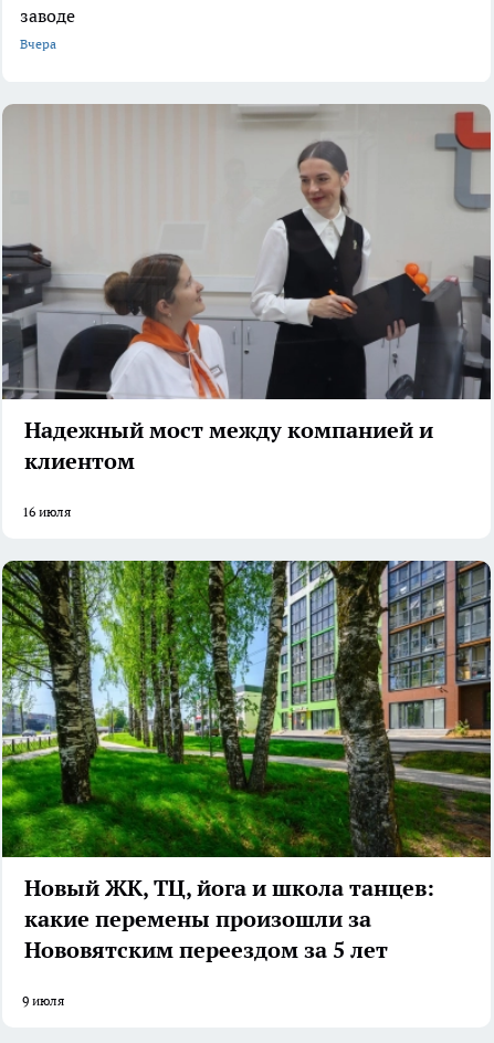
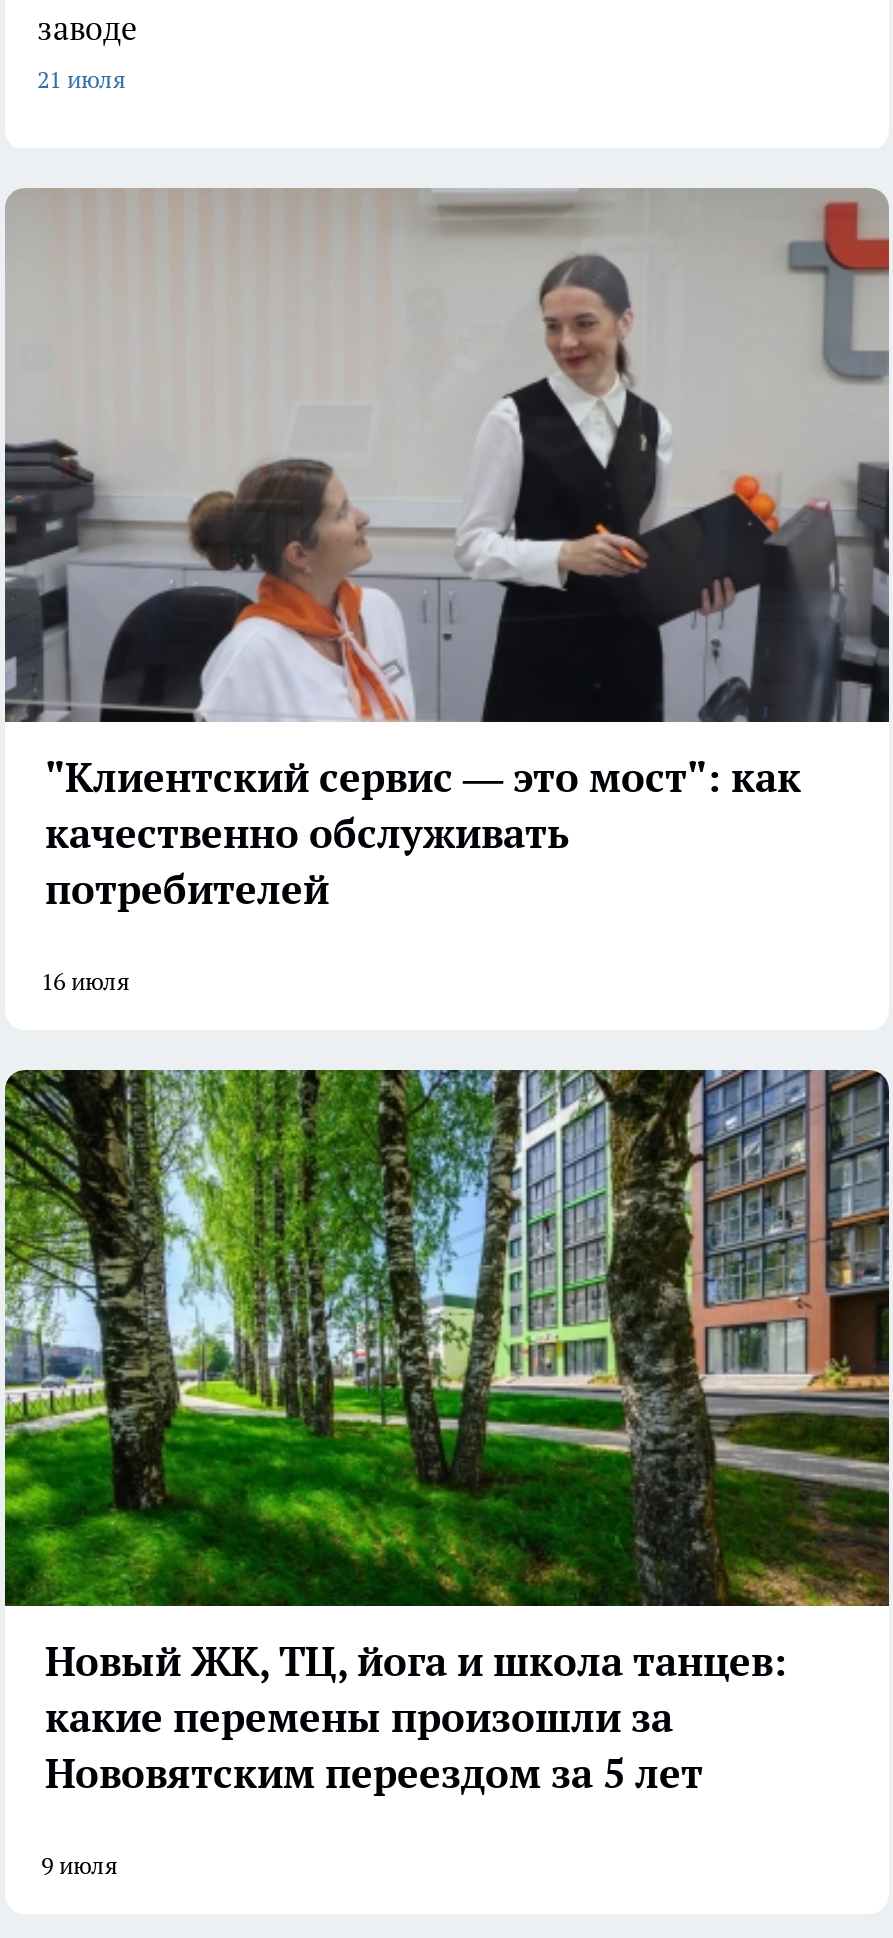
[20,35,56,52] Вчера -> [37,63,125,93] 21 июля
[24,416,433,476] Надежный мост между компанией и | клиентом -> [45,752,801,916] "Клиентский сервис — это мост": как | качественно обслуживать | потребителей

